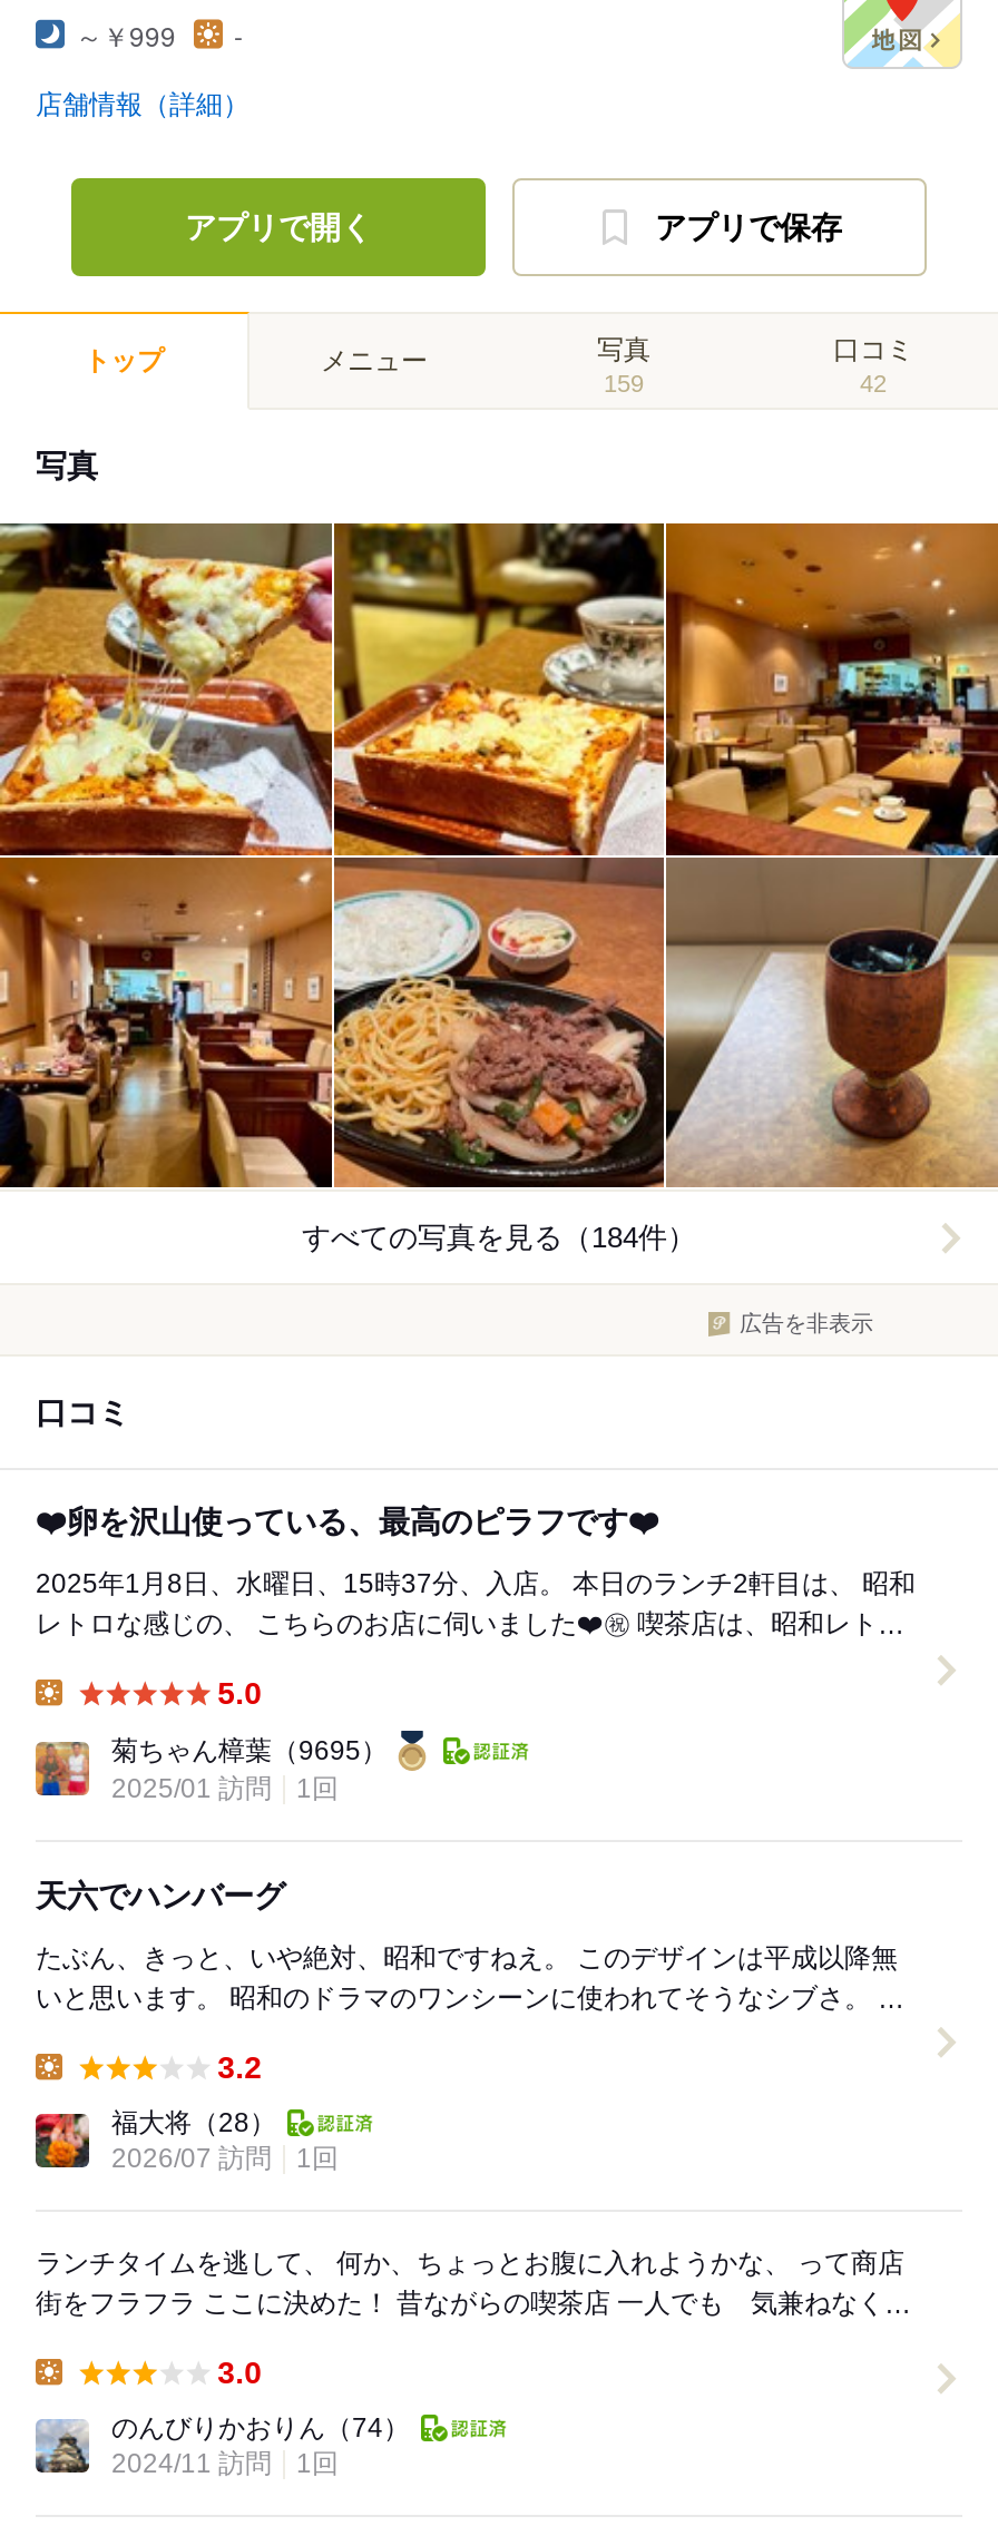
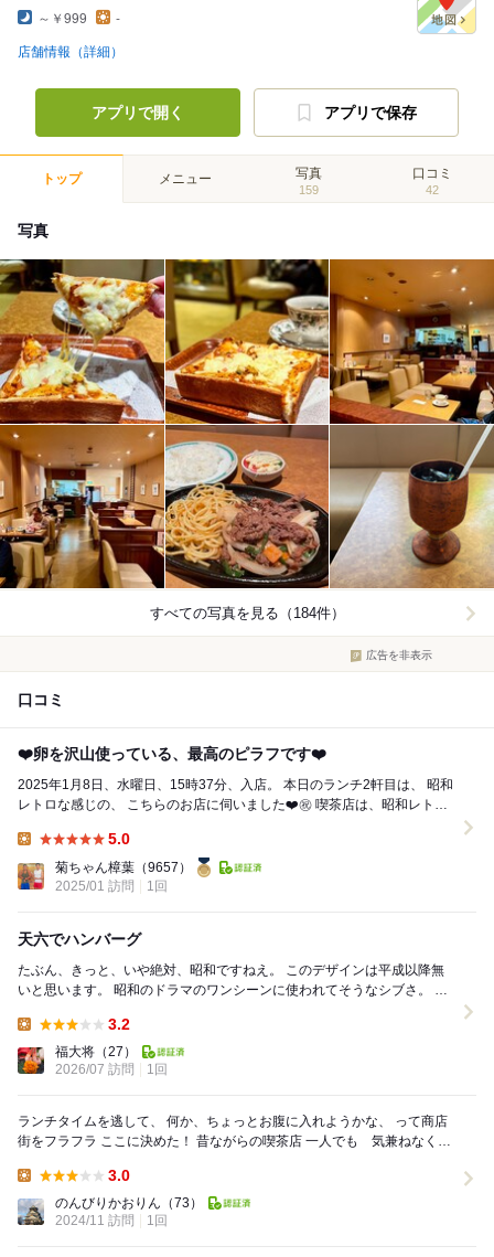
[111,1736,388,1767] 菊ちゃん樟葉（9695） -> [55,860,192,875] 菊ちゃん樟葉（9657）
[111,2108,276,2139] 福大将（28） -> [55,1044,137,1060] 福大将（27）
[111,2413,410,2444] のんびりかおりん（74） -> [55,1196,203,1211] のんびりかおりん（73）

